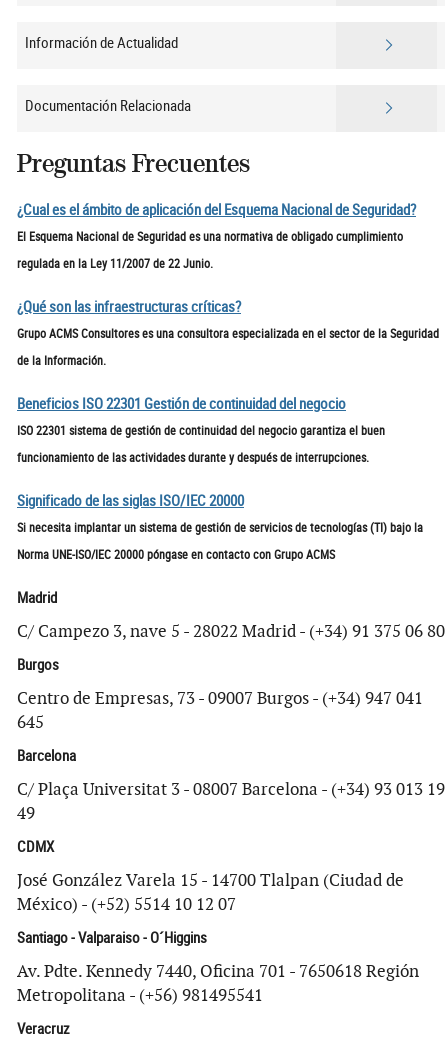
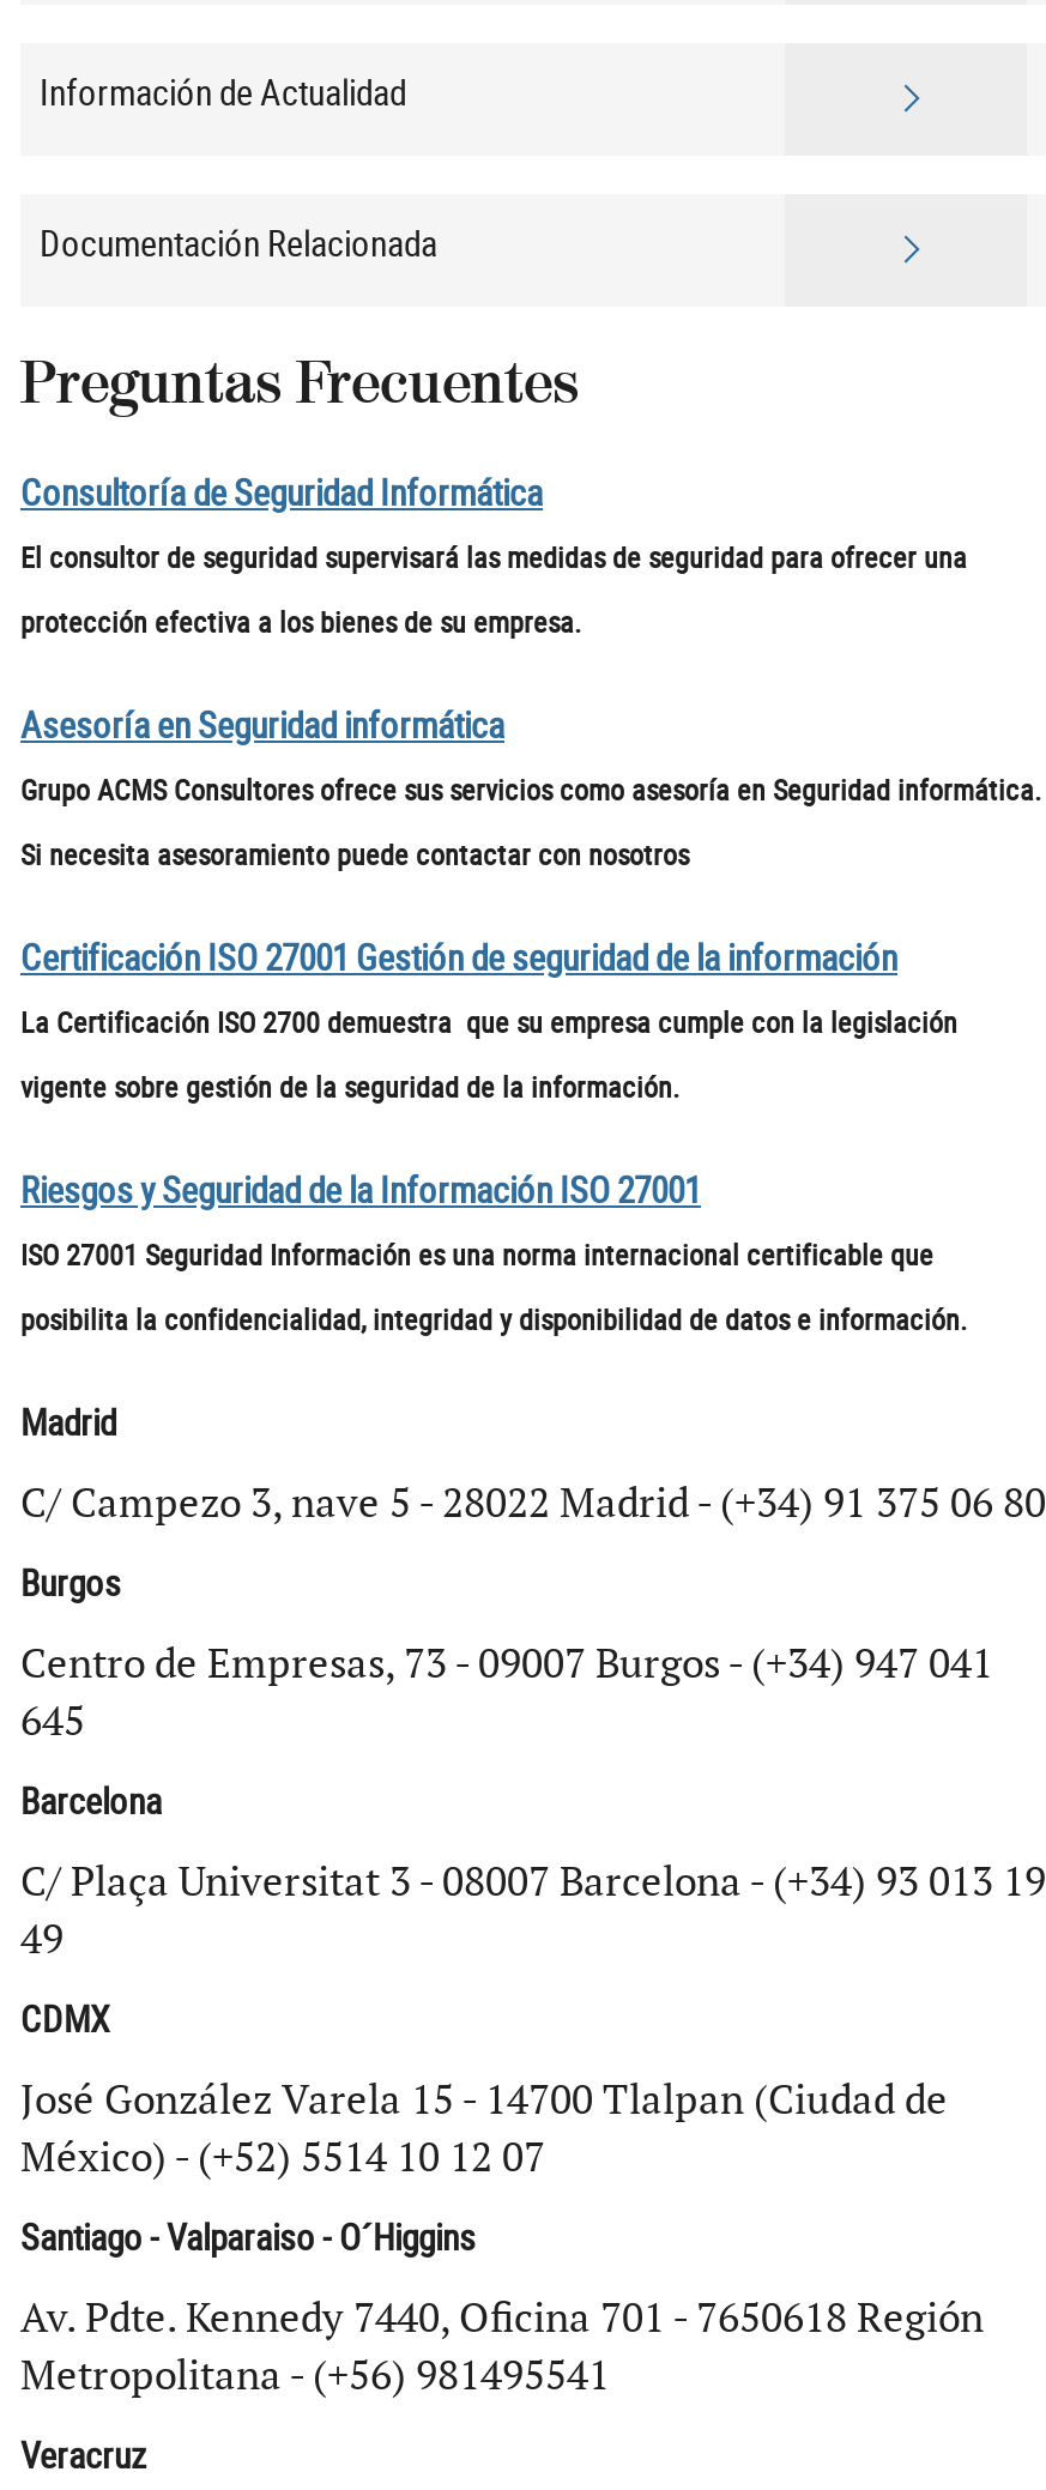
[17,199,416,245] ¿Cual es el ámbito de aplicación del Esquema Nacional de Seguridad? | El Esquema Nacional de Seguridad es una normativa de obligado cumplimiento -> [20,467,967,578] Consultoría de Seguridad Informática | El consultor de seguridad supervisará las medidas de seguridad para ofrecer una
[17,255,213,272] regulada en la Ley 11/2007 de 22 Junio. -> [20,602,581,642] protección efectiva a los bienes de su empresa.
[17,296,439,342] ¿Qué son las infraestructuras críticas? | Grupo ACMS Consultores es una consultora especializada en el sector de la Seguridad -> [20,700,1041,810] Asesoría en Seguridad informática | Grupo ACMS Consultores ofrece sus servicios como asesoría en Seguridad informática.
[17,352,106,369] de la Información. -> [20,834,689,875] Si necesita asesoramiento puede contactar con nosotros
[17,393,385,439] Beneficios ISO 22301 Gestión de continuidad del negocio | ISO 22301 sistema de gestión de continuidad del negocio garantiza el buen -> [20,932,957,1042] Certificación ISO 27001 Gestión de seguridad de la información | La Certificación ISO 2700 demuestra que su empresa cumple con la legislación
[17,449,369,466] funcionamiento de las actividades durante y después de interrupciones. -> [20,1066,679,1107] vigente sobre gestión de la seguridad de la información.
[17,490,423,536] Significado de las siglas ISO/IEC 20000 | Si necesita implantar un sistema de gestión de servicios de tecnologías (TI) bajo la -> [20,1165,933,1275] Riesgos y Seguridad de la Información ISO 27001 | ISO 27001 Seguridad Información es una norma internacional certificable que
[17,546,335,563] Norma UNE-ISO/IEC 20000 póngase en contacto con Grupo ACMS -> [20,1299,967,1340] posibilita la confidencialidad, integridad y disponibilidad de datos e información.

